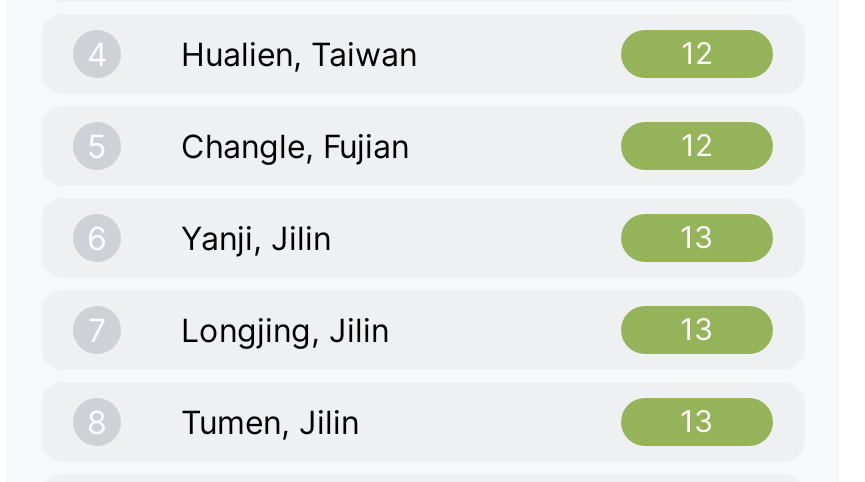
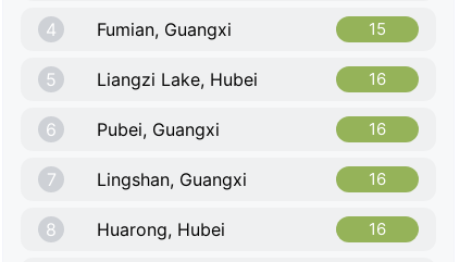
[181,34,713,74] Hualien, Taiwan | 12 -> [97,19,386,40] Fumian, Guangxi | 15
[181,126,713,166] Changle, Fujian | 12 -> [97,69,386,90] Liangzi Lake, Hubei | 16
[181,218,714,258] Yanji, Jilin | 13 -> [97,119,386,140] Pubei, Guangxi | 16
[181,310,714,350] Longjing, Jilin | 13 -> [97,169,386,190] Lingshan, Guangxi | 16
[181,402,714,442] Tumen, Jilin | 13 -> [97,219,386,240] Huarong, Hubei | 16

